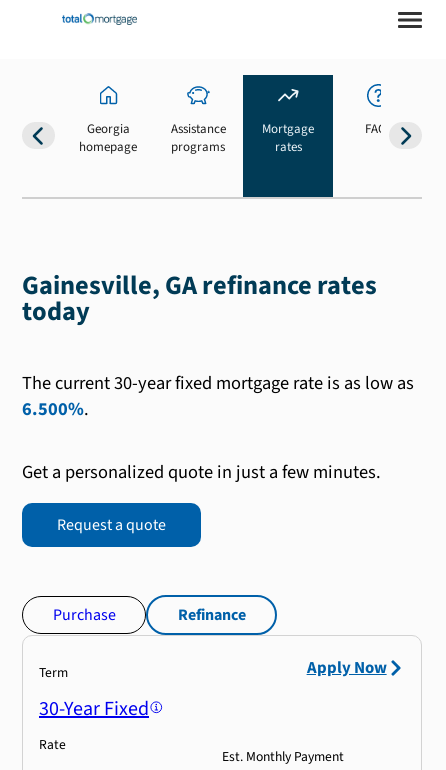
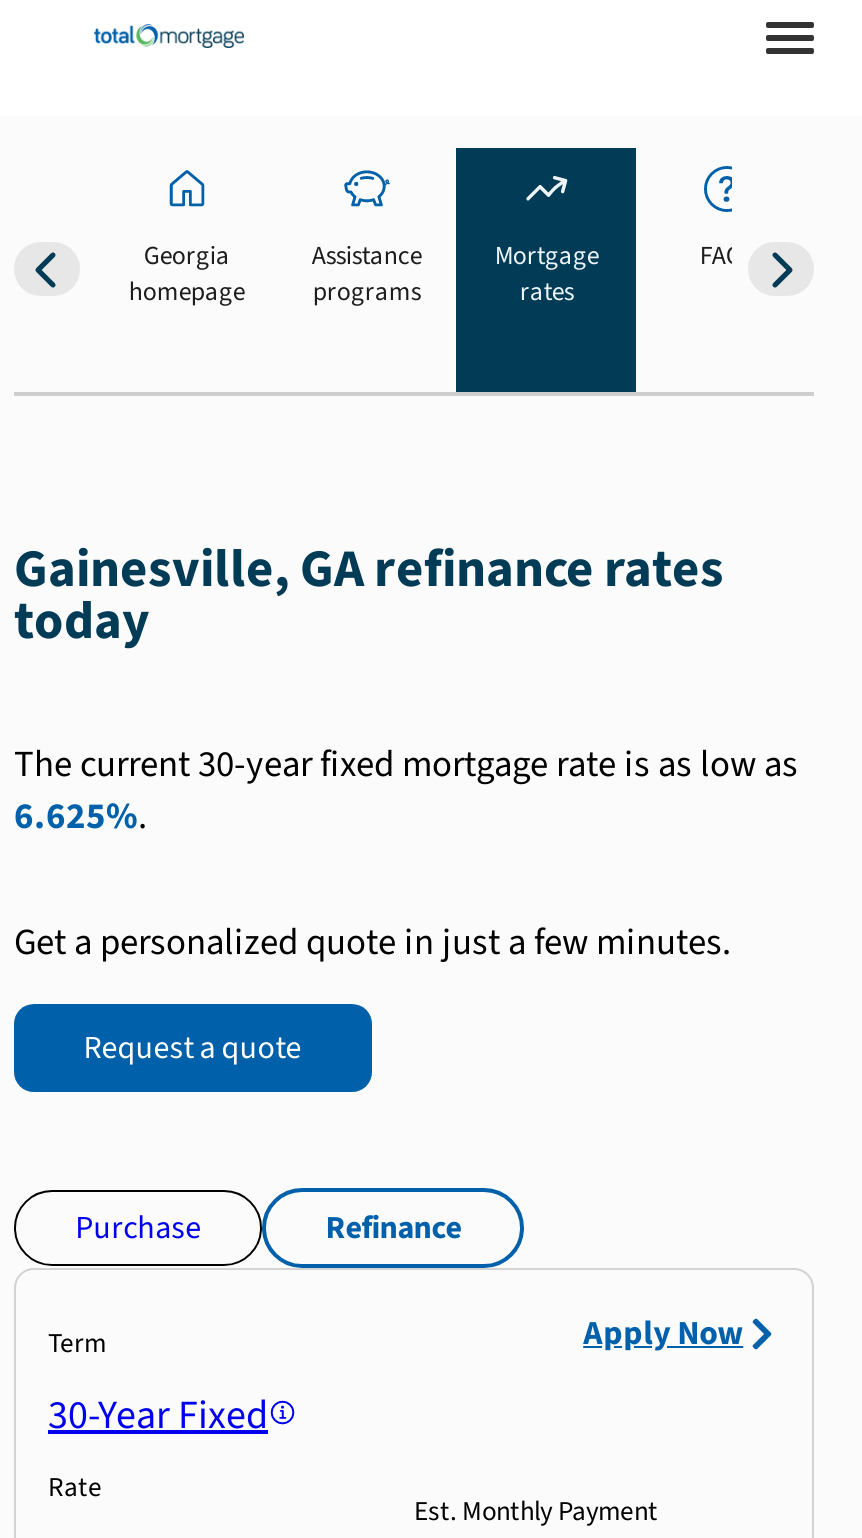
[22,396,89,422] 6.500%. -> [14,789,148,841] 6.625%.

